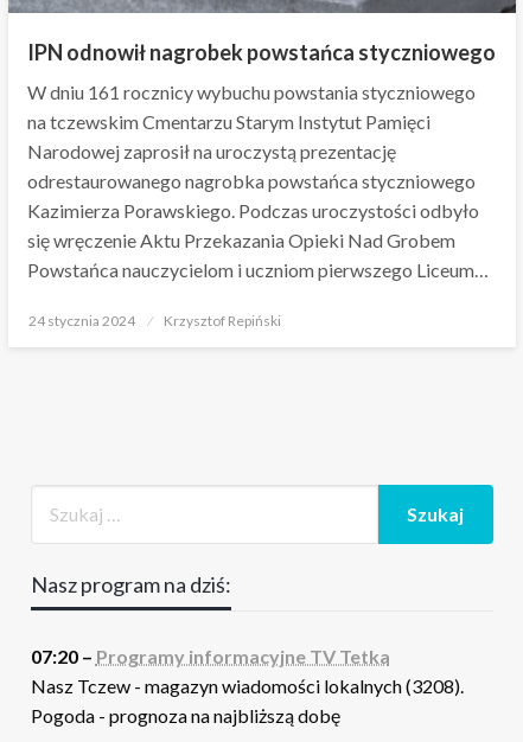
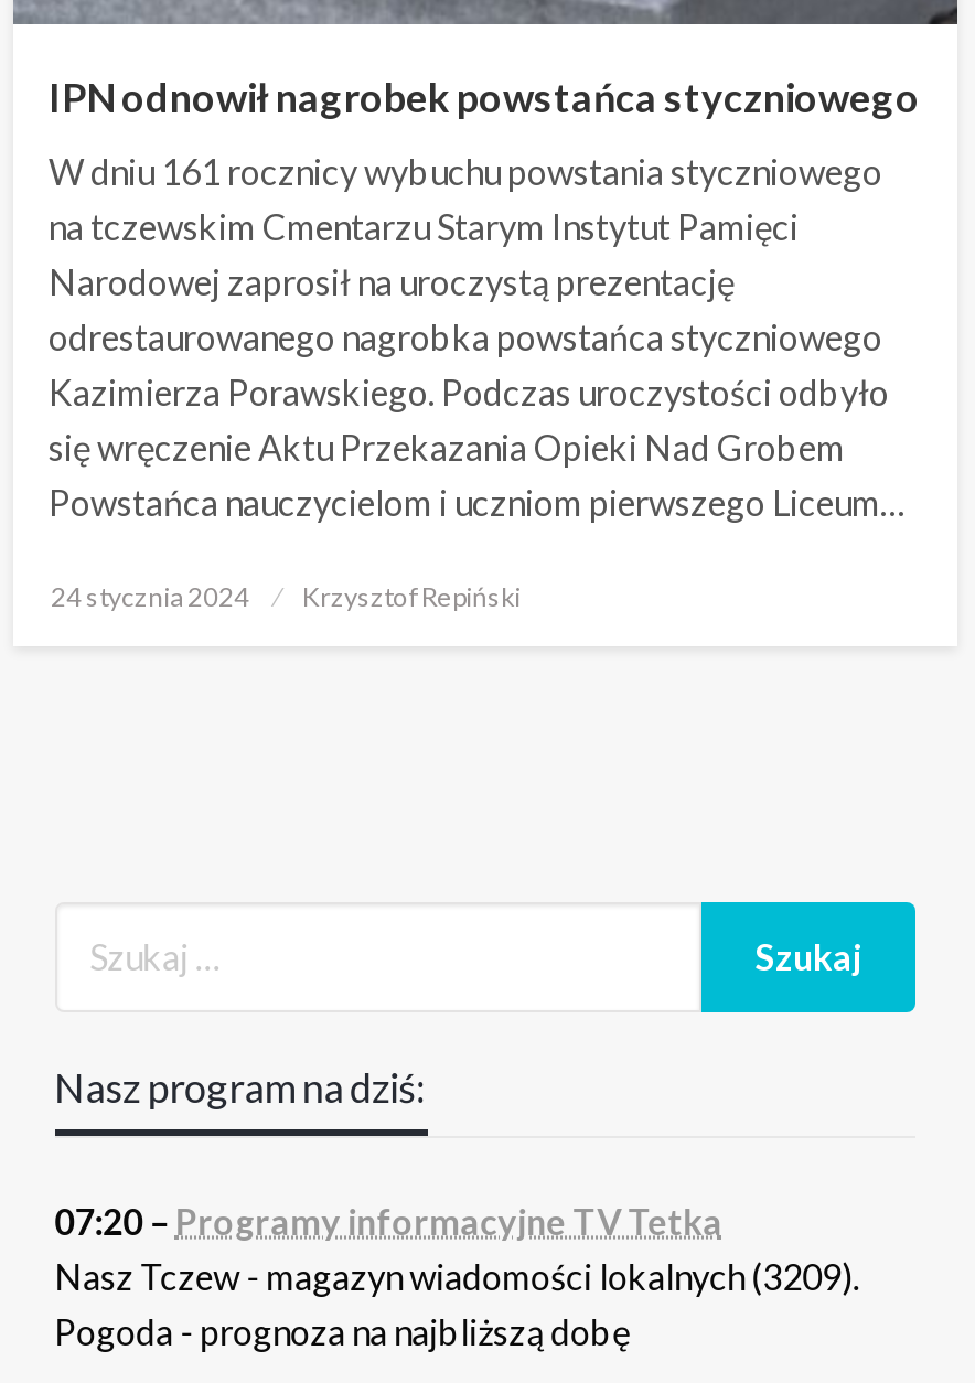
[30,674,463,696] Nasz Tczew - magazyn wiadomości lokalnych (3208). -> [54,1254,860,1296] Nasz Tczew - magazyn wiadomości lokalnych (3209).

